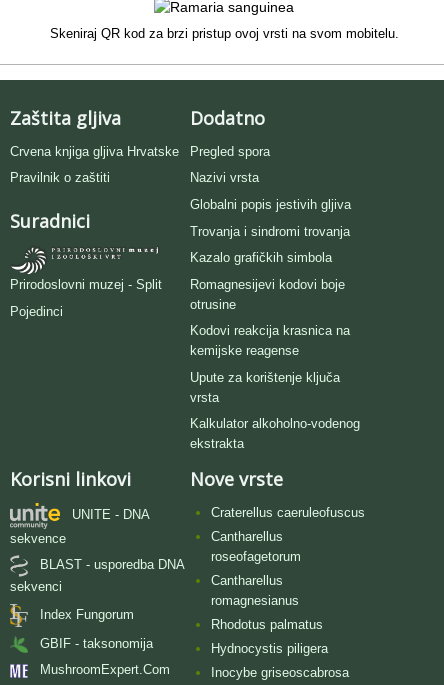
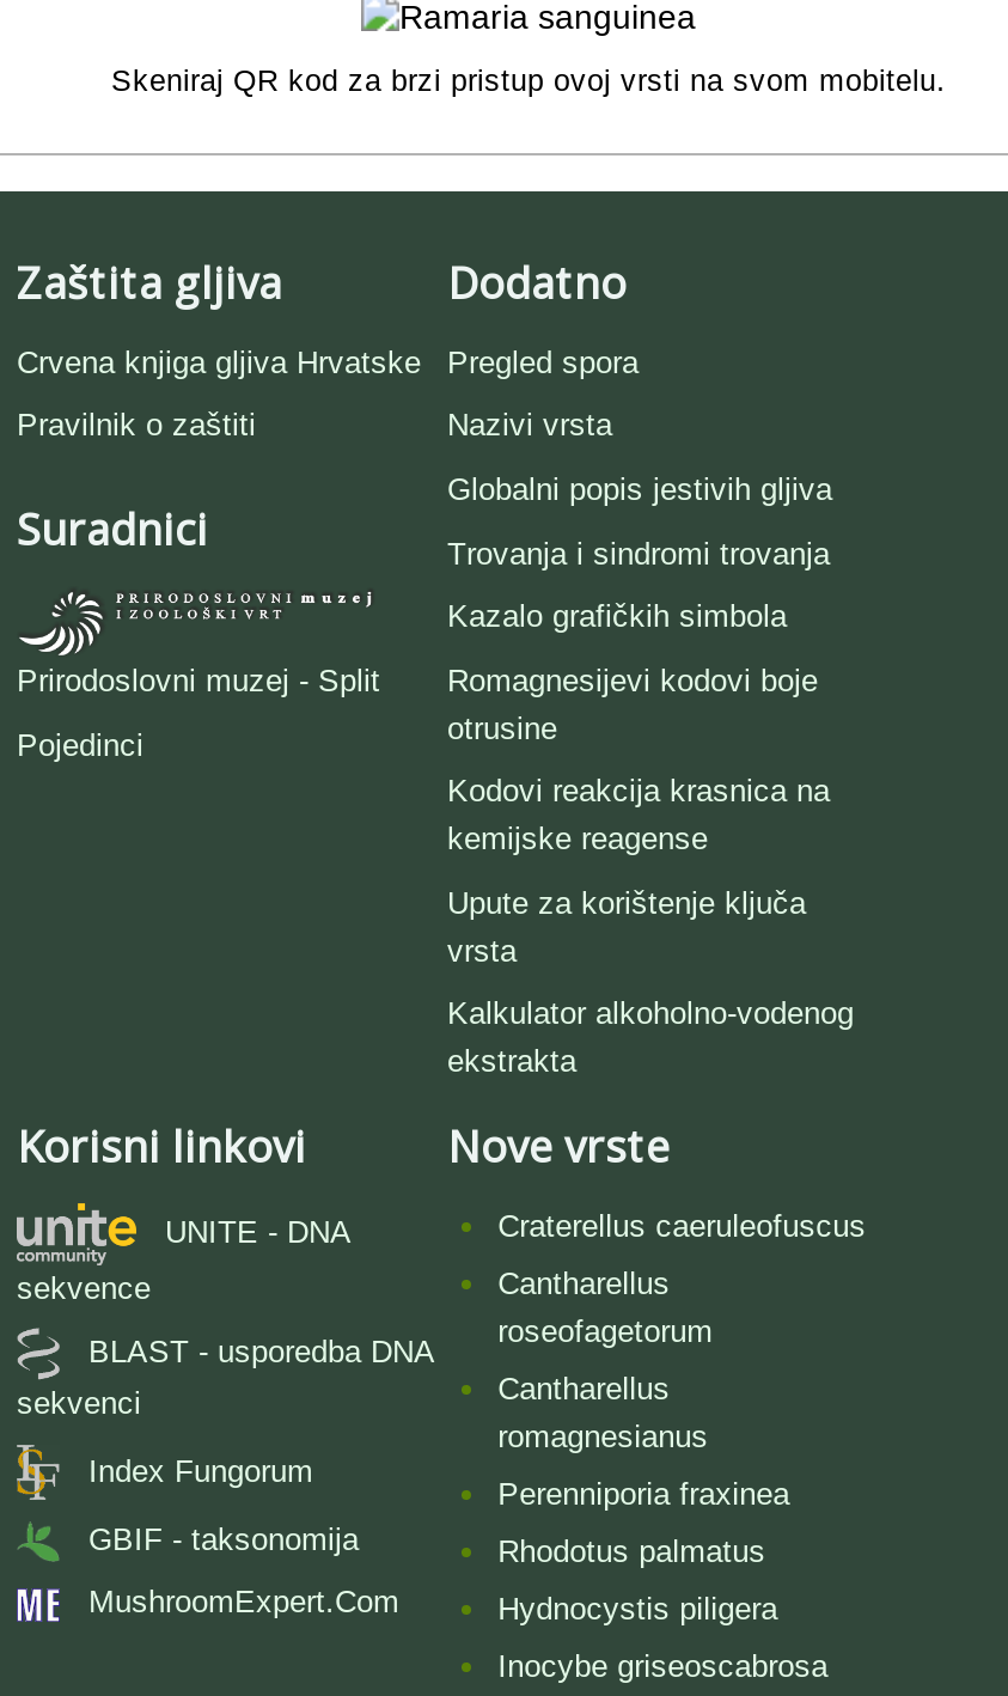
none -> [498,1475,789,1511] Perenniporia fraxinea

